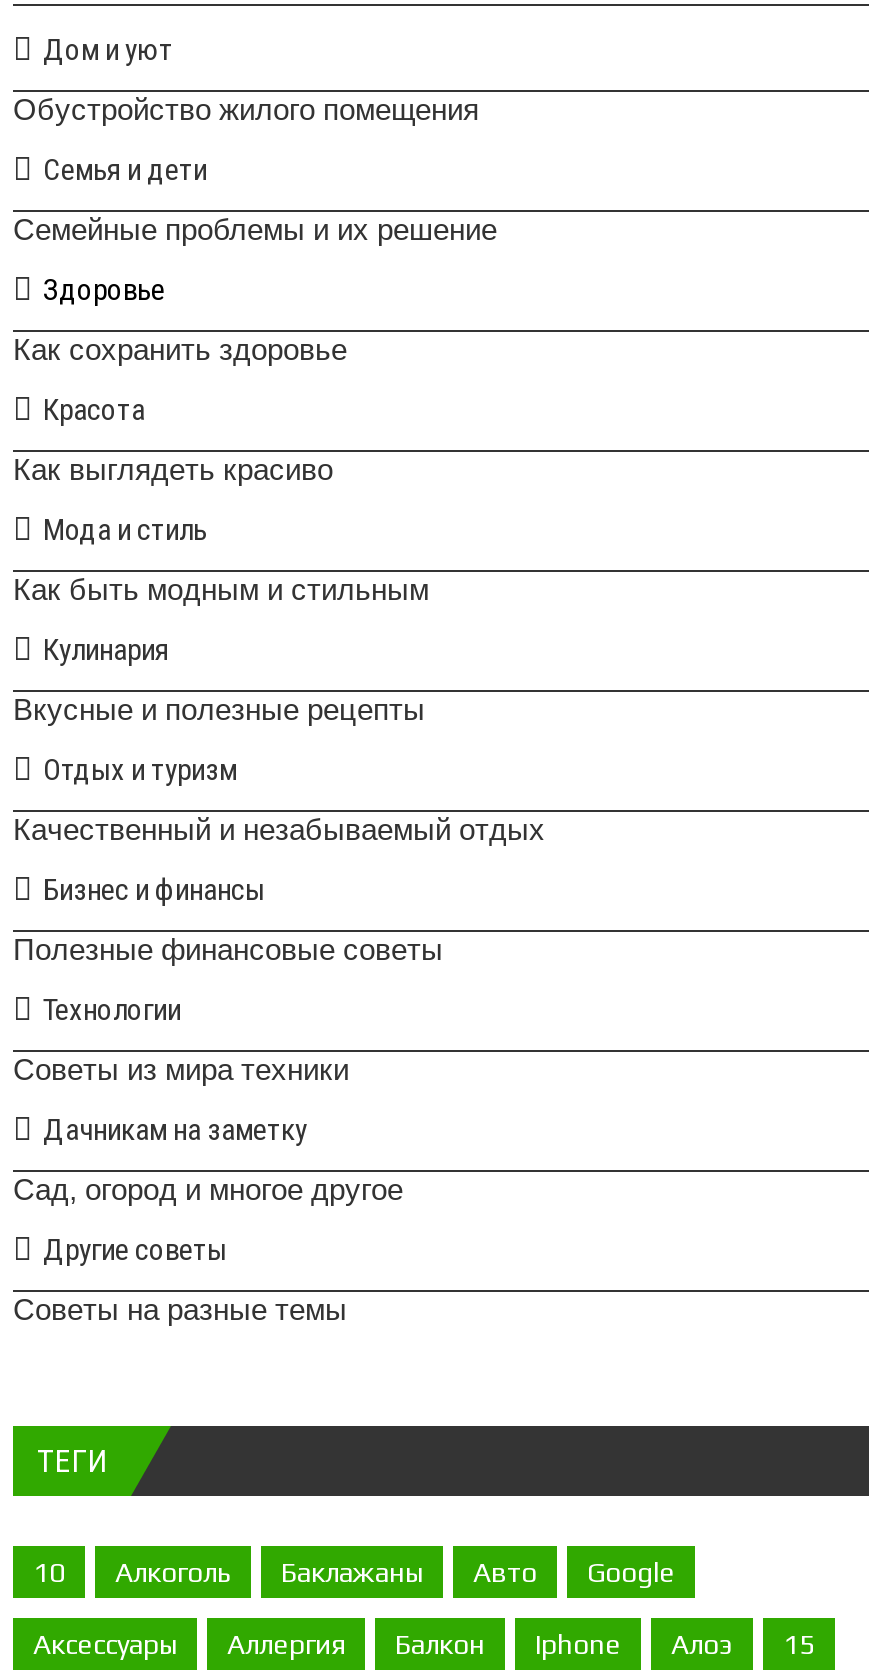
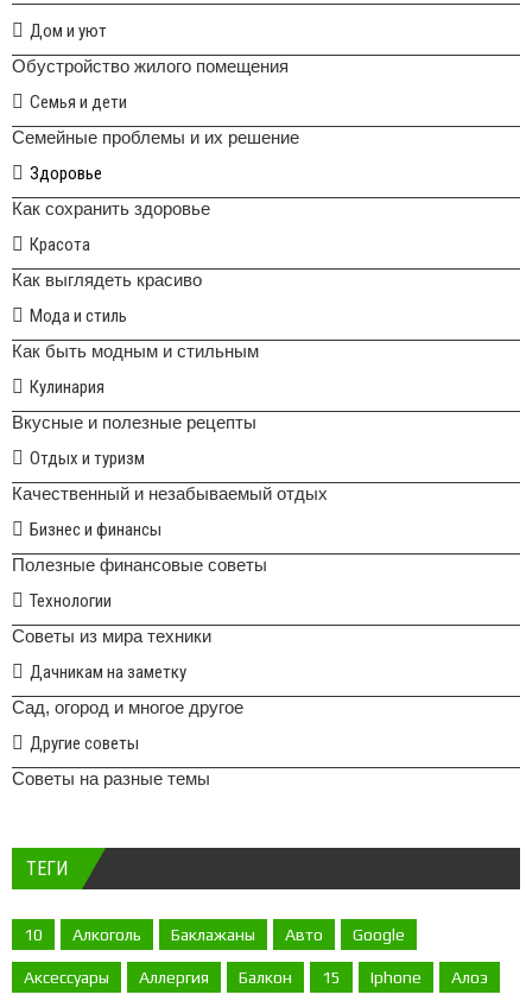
[783,1627,815,1659] 15 -> none
none -> [322,967,341,986] 15

